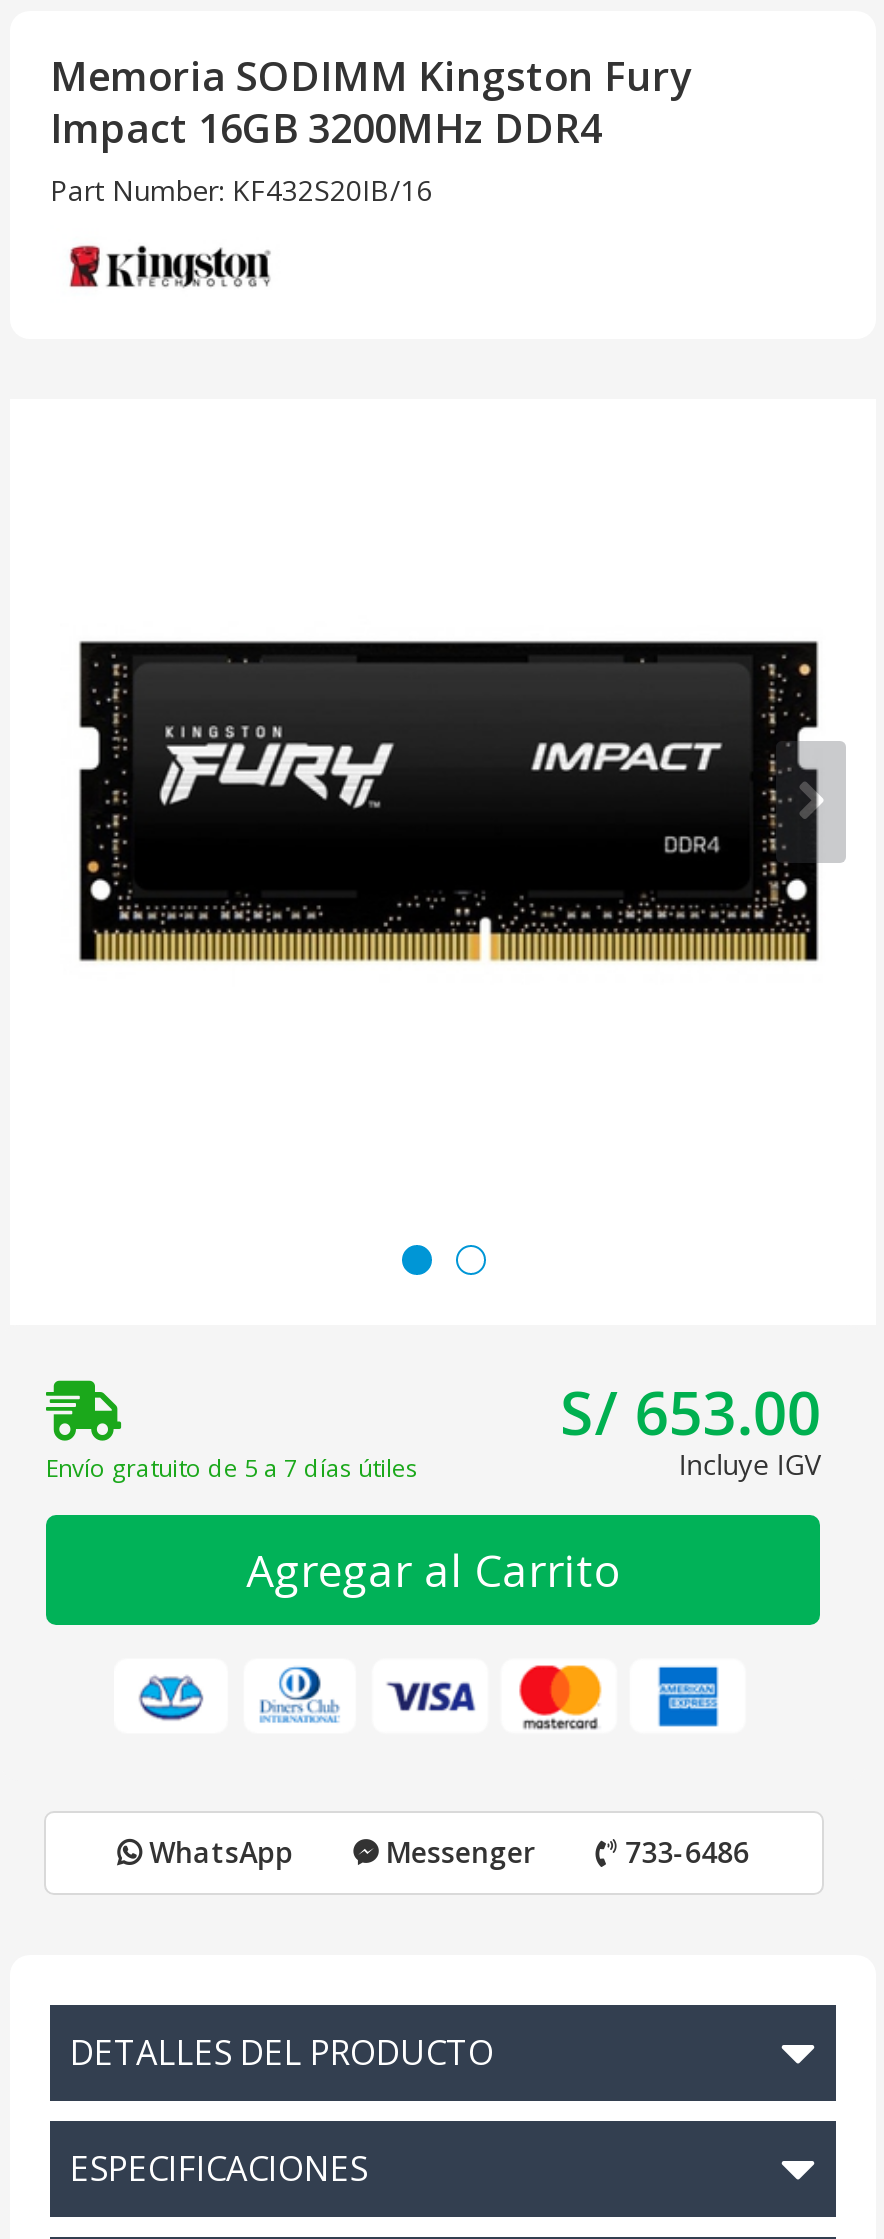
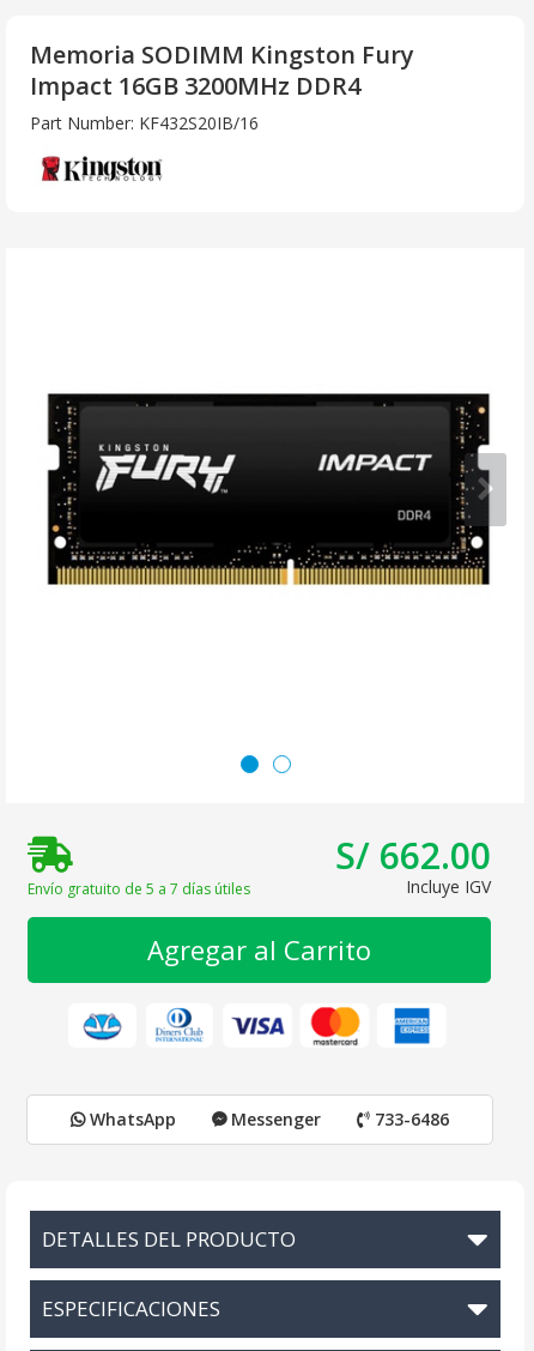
[560,1371,820,1453] S/ 653.00 -> [335,830,491,880] S/ 662.00

